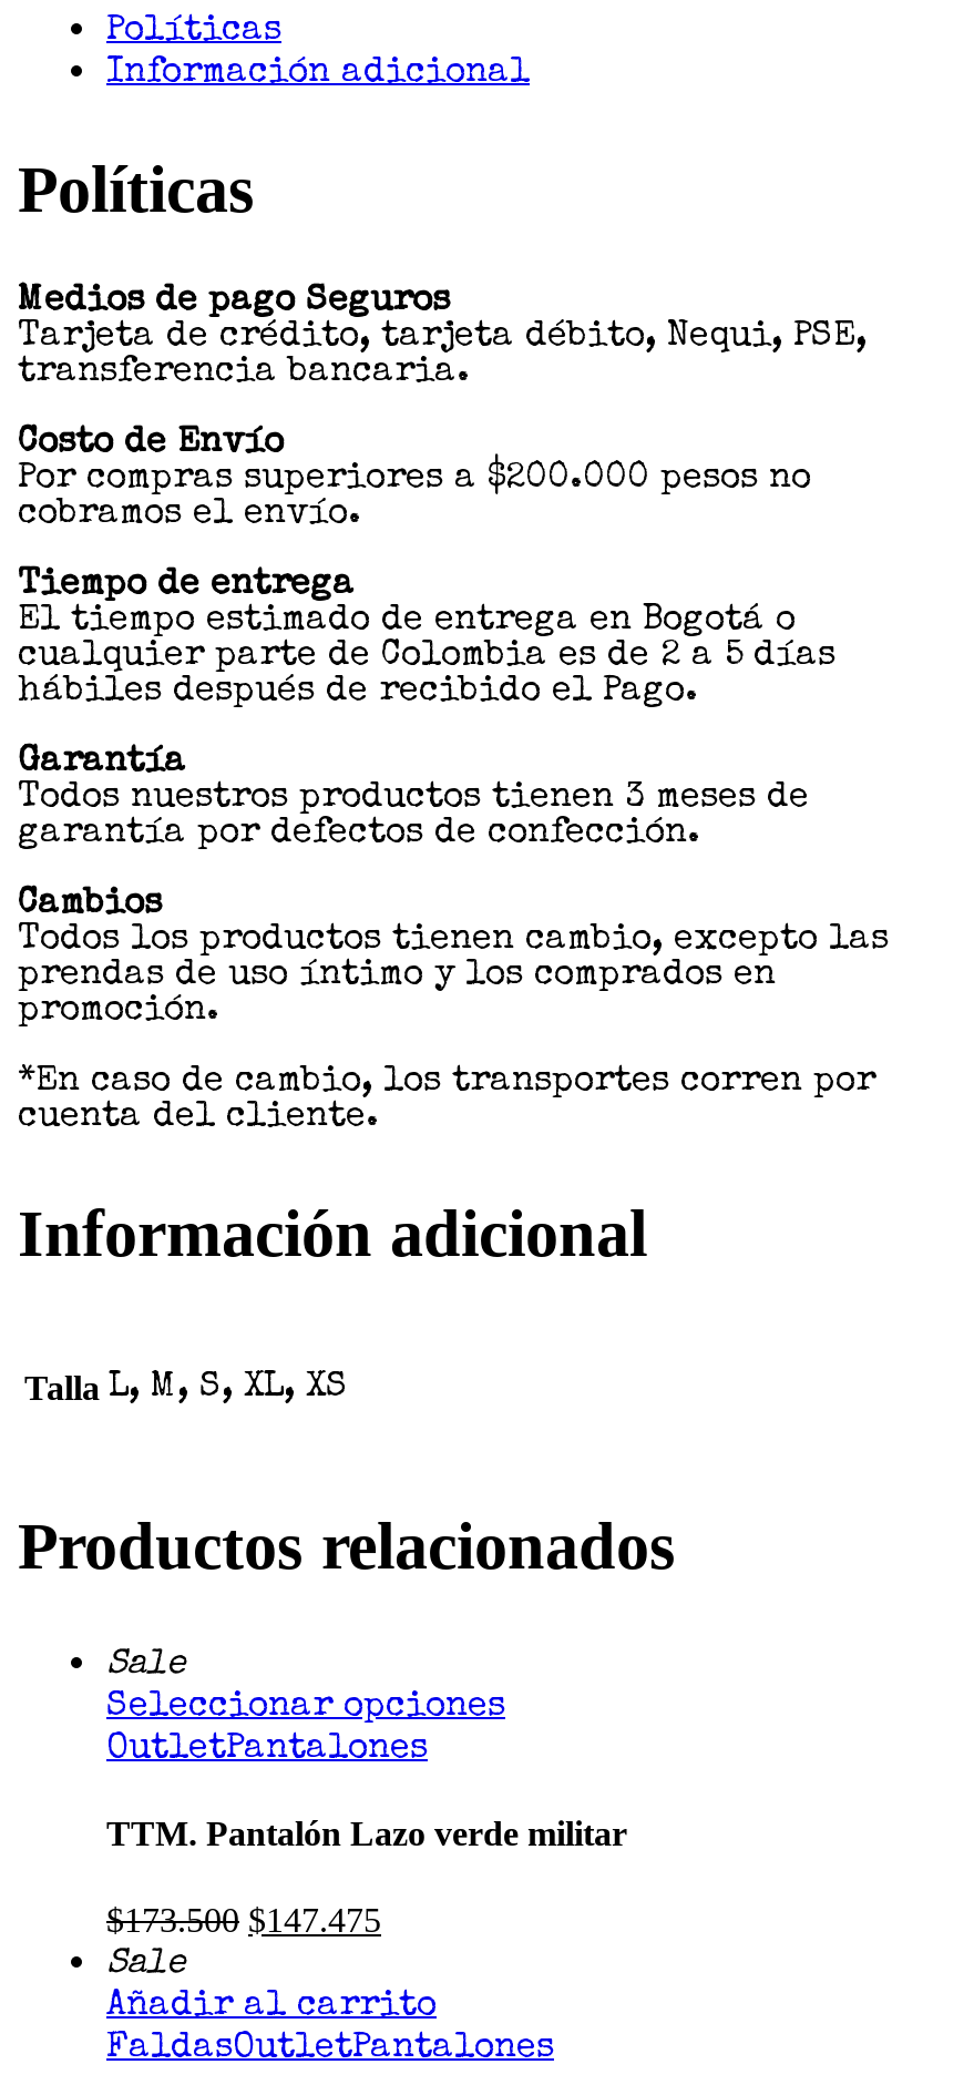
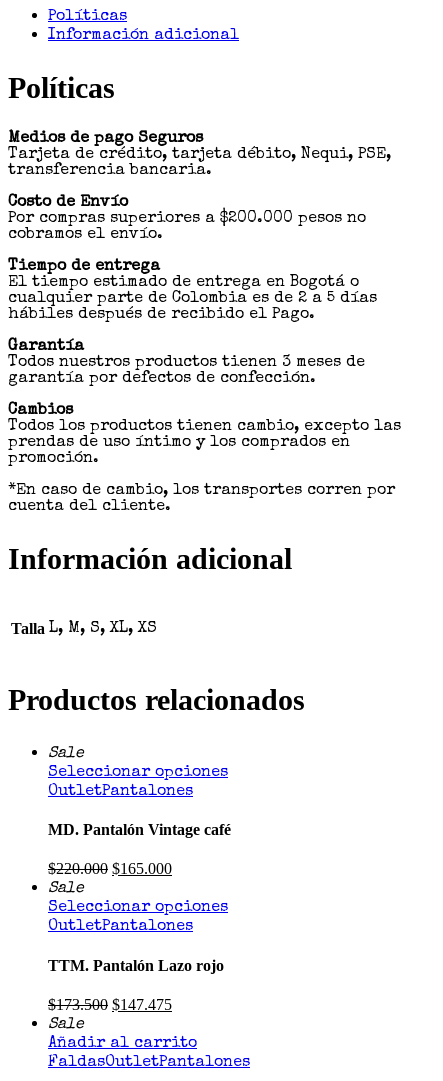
[106,1815,627,1852] TTM. Pantalón Lazo verde militar -> [48,821,231,973] MD. Pantalón Vintage café | $220.000 $165.000 | Sale | Seleccionar opciones | OutletPantalones | TTM. Pantalón Lazo rojo

